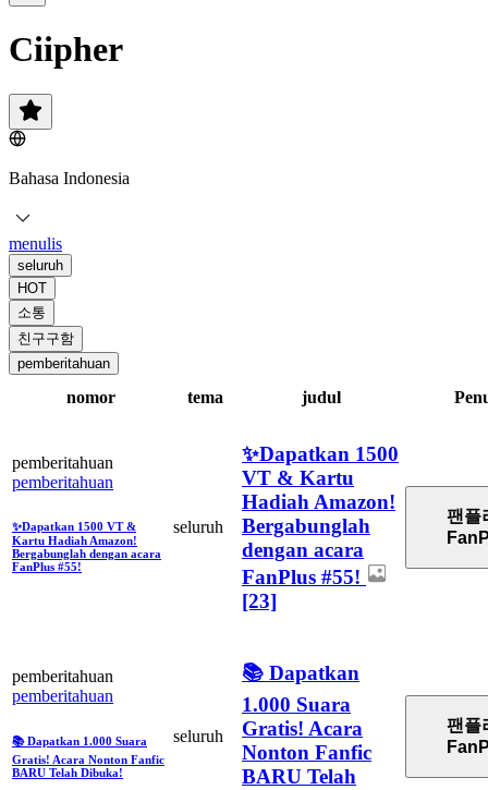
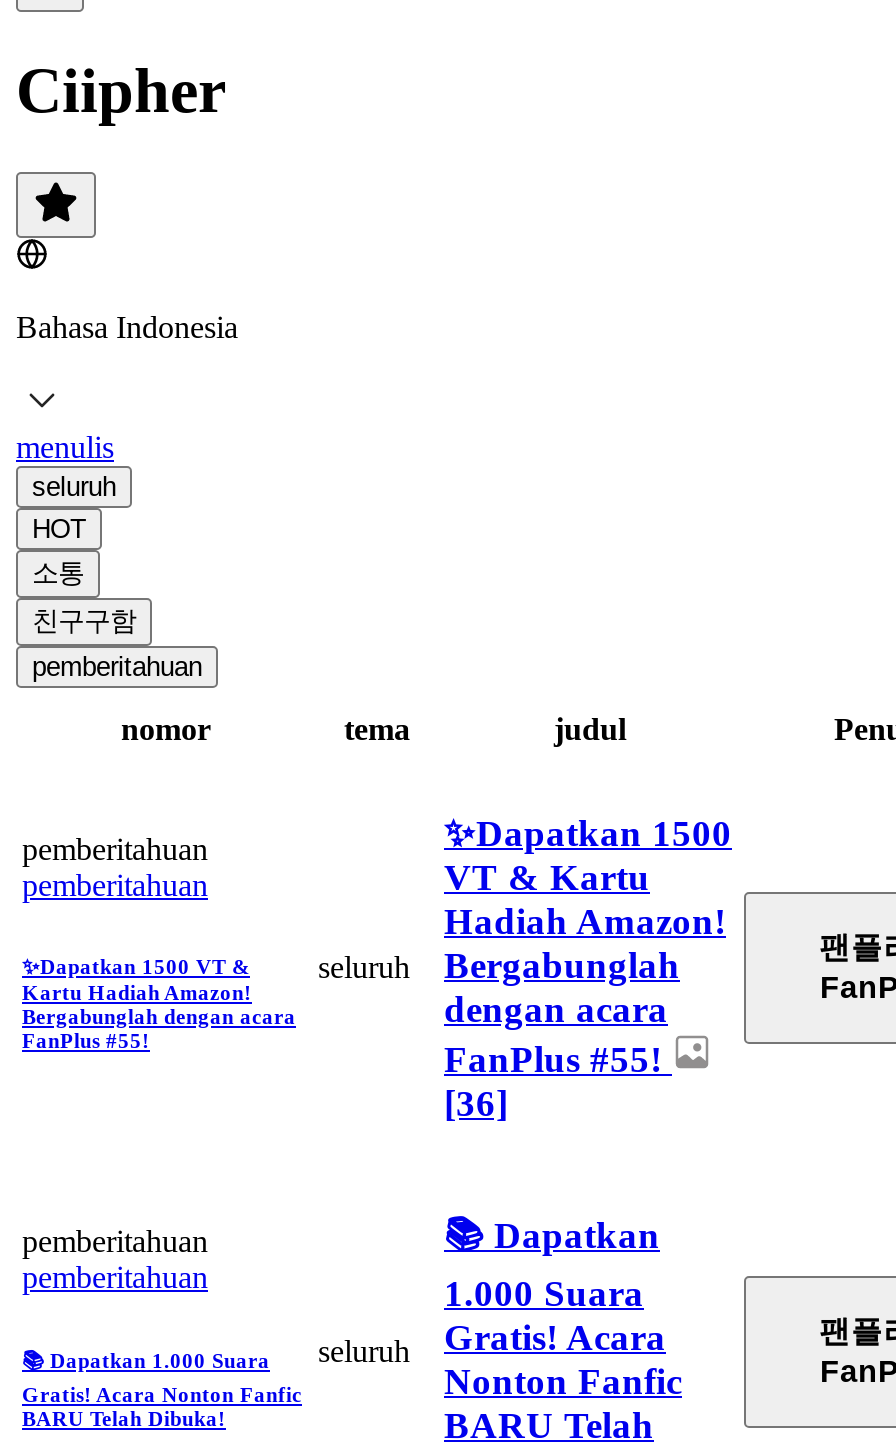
[242,589,277,612] [23] -> [444,1081,508,1123] [36]

